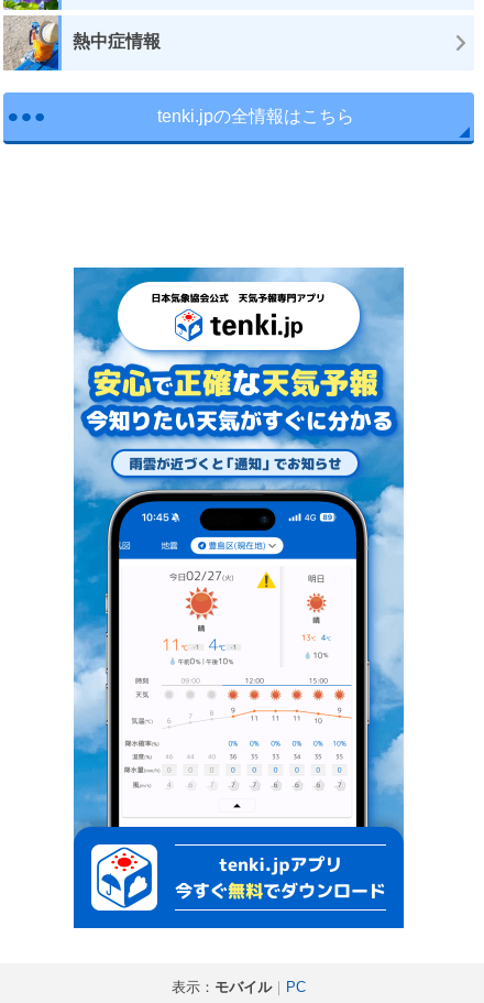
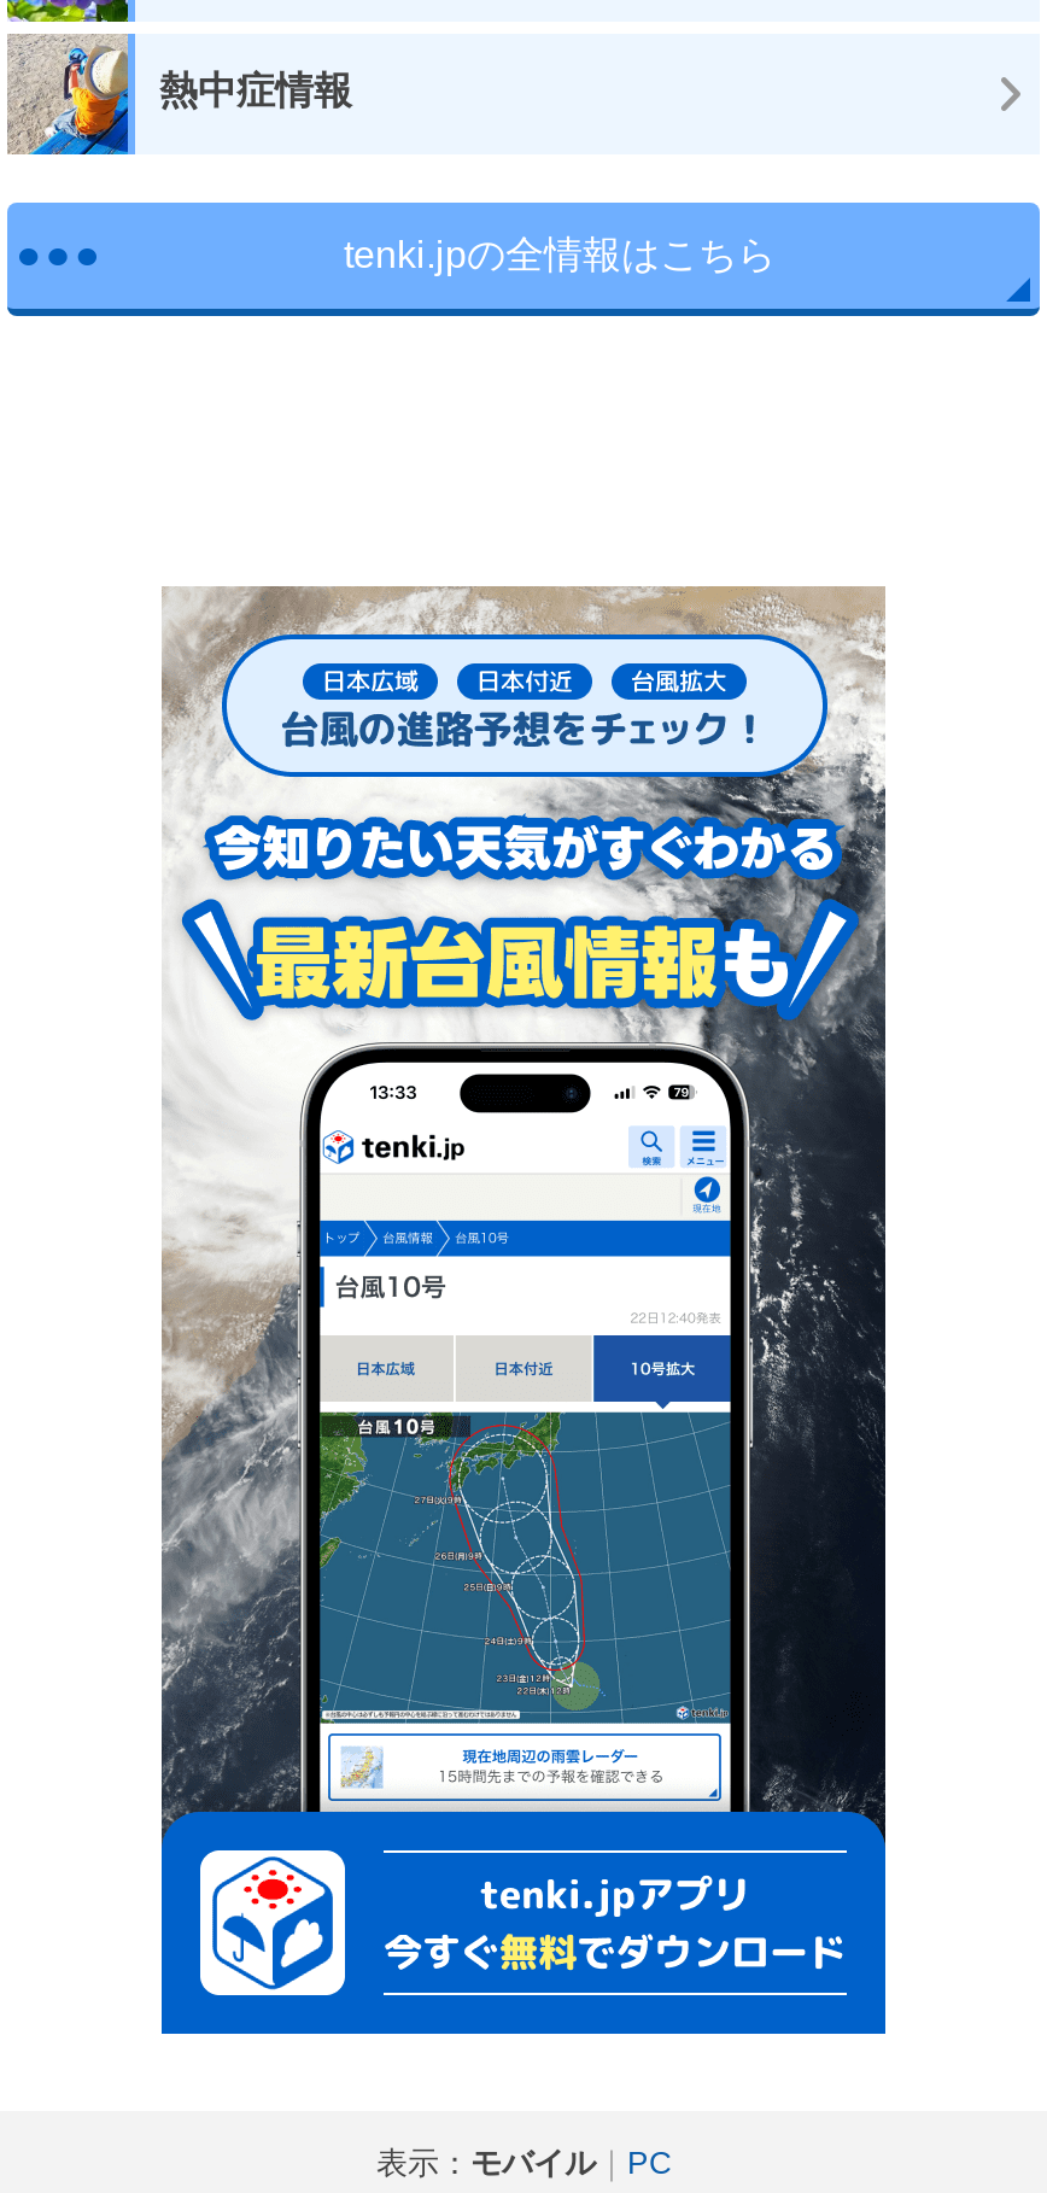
[73,266,405,839] [image] -> [159,584,888,1841] [image]

